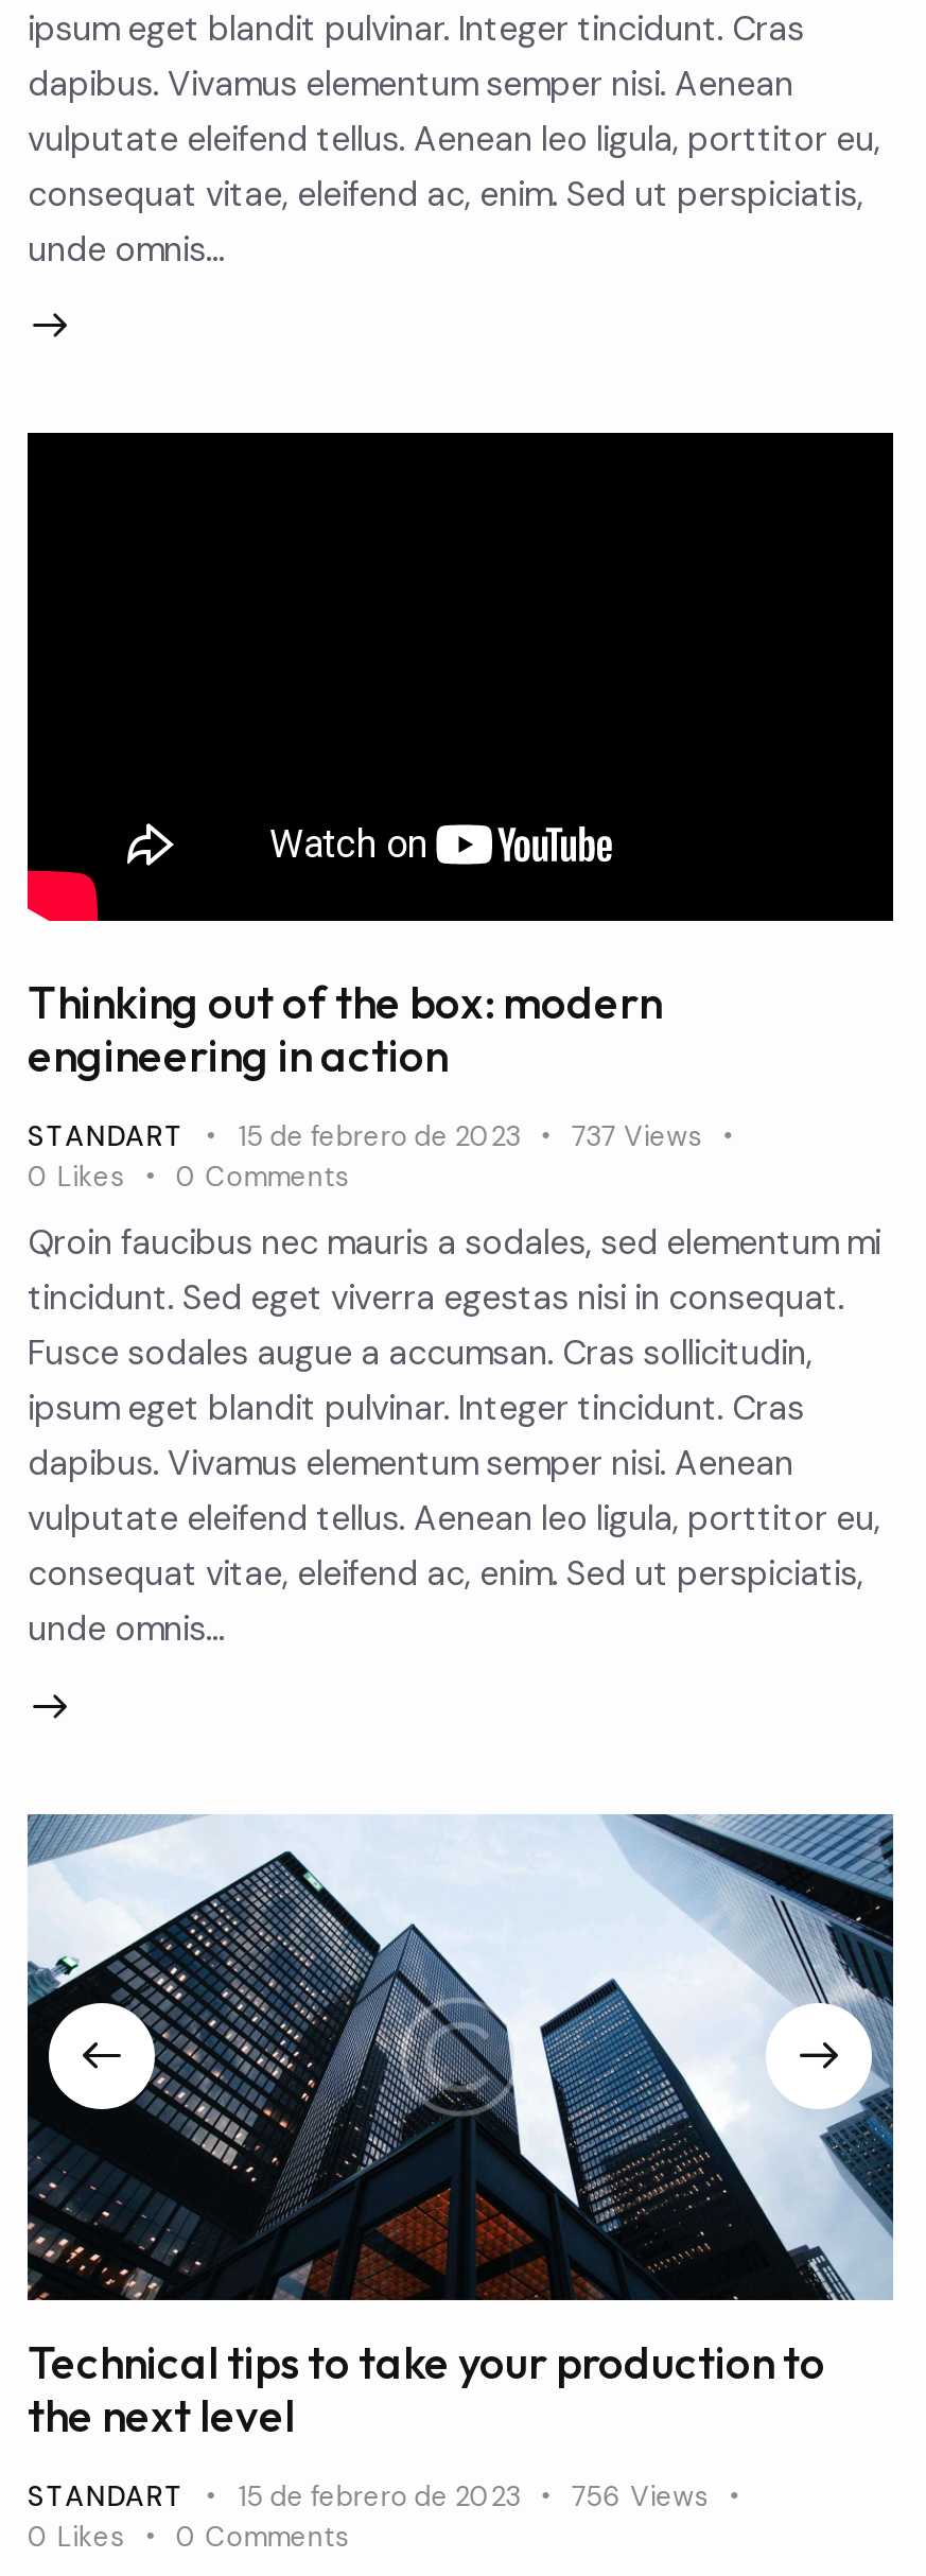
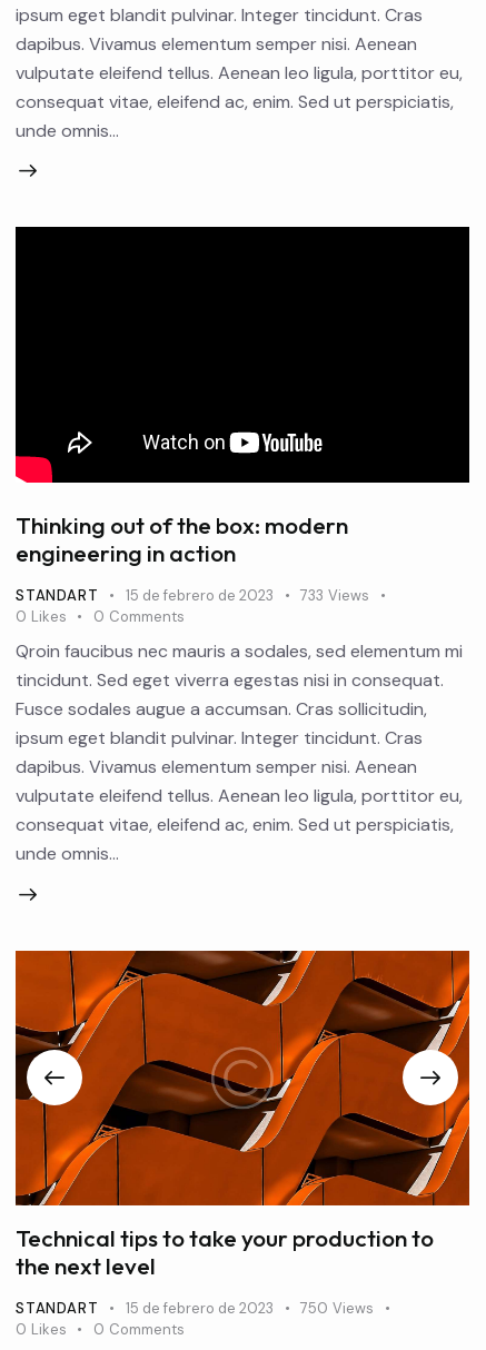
[28,1117,702,1153] STANDART 15 de febrero de 2023 737 Views -> [16,586,369,604] STANDART 15 de febrero de 2023 733 Views
[25,1812,895,2302] [image] -> [14,950,470,1207] [image]
[28,2479,709,2515] STANDART 15 de febrero de 2023 756 Views -> [16,1299,374,1318] STANDART 15 de febrero de 2023 750 Views

